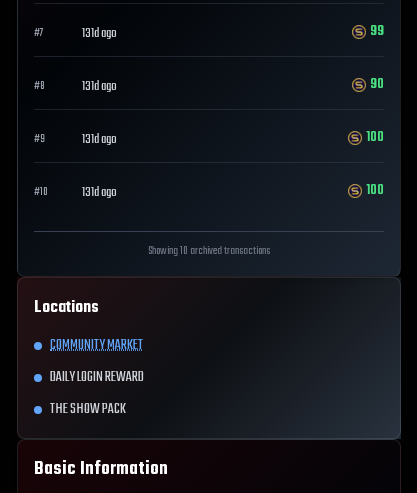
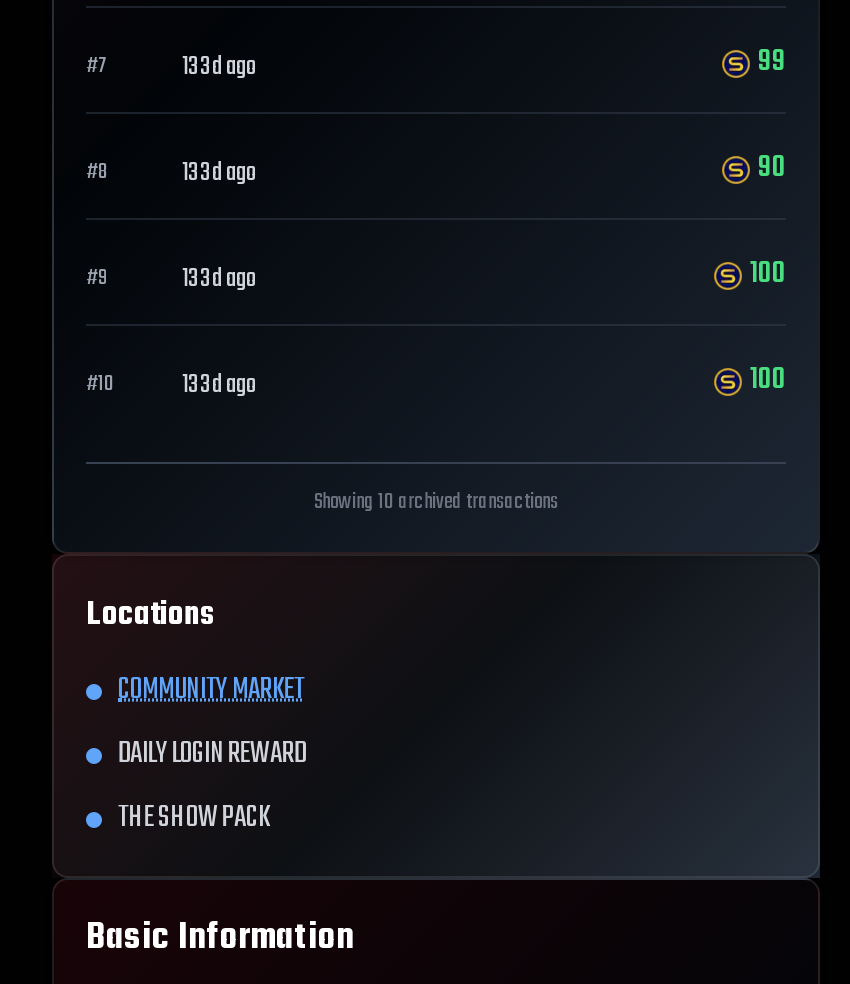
[82,24,117,44] 131d ago -> [182,48,258,88] 133d ago
[82,77,117,97] 131d ago -> [182,154,258,194] 133d ago
[82,130,117,150] 131d ago -> [182,260,258,300] 133d ago
[34,183,117,203] #10 131d ago -> [86,366,258,406] #10 133d ago

